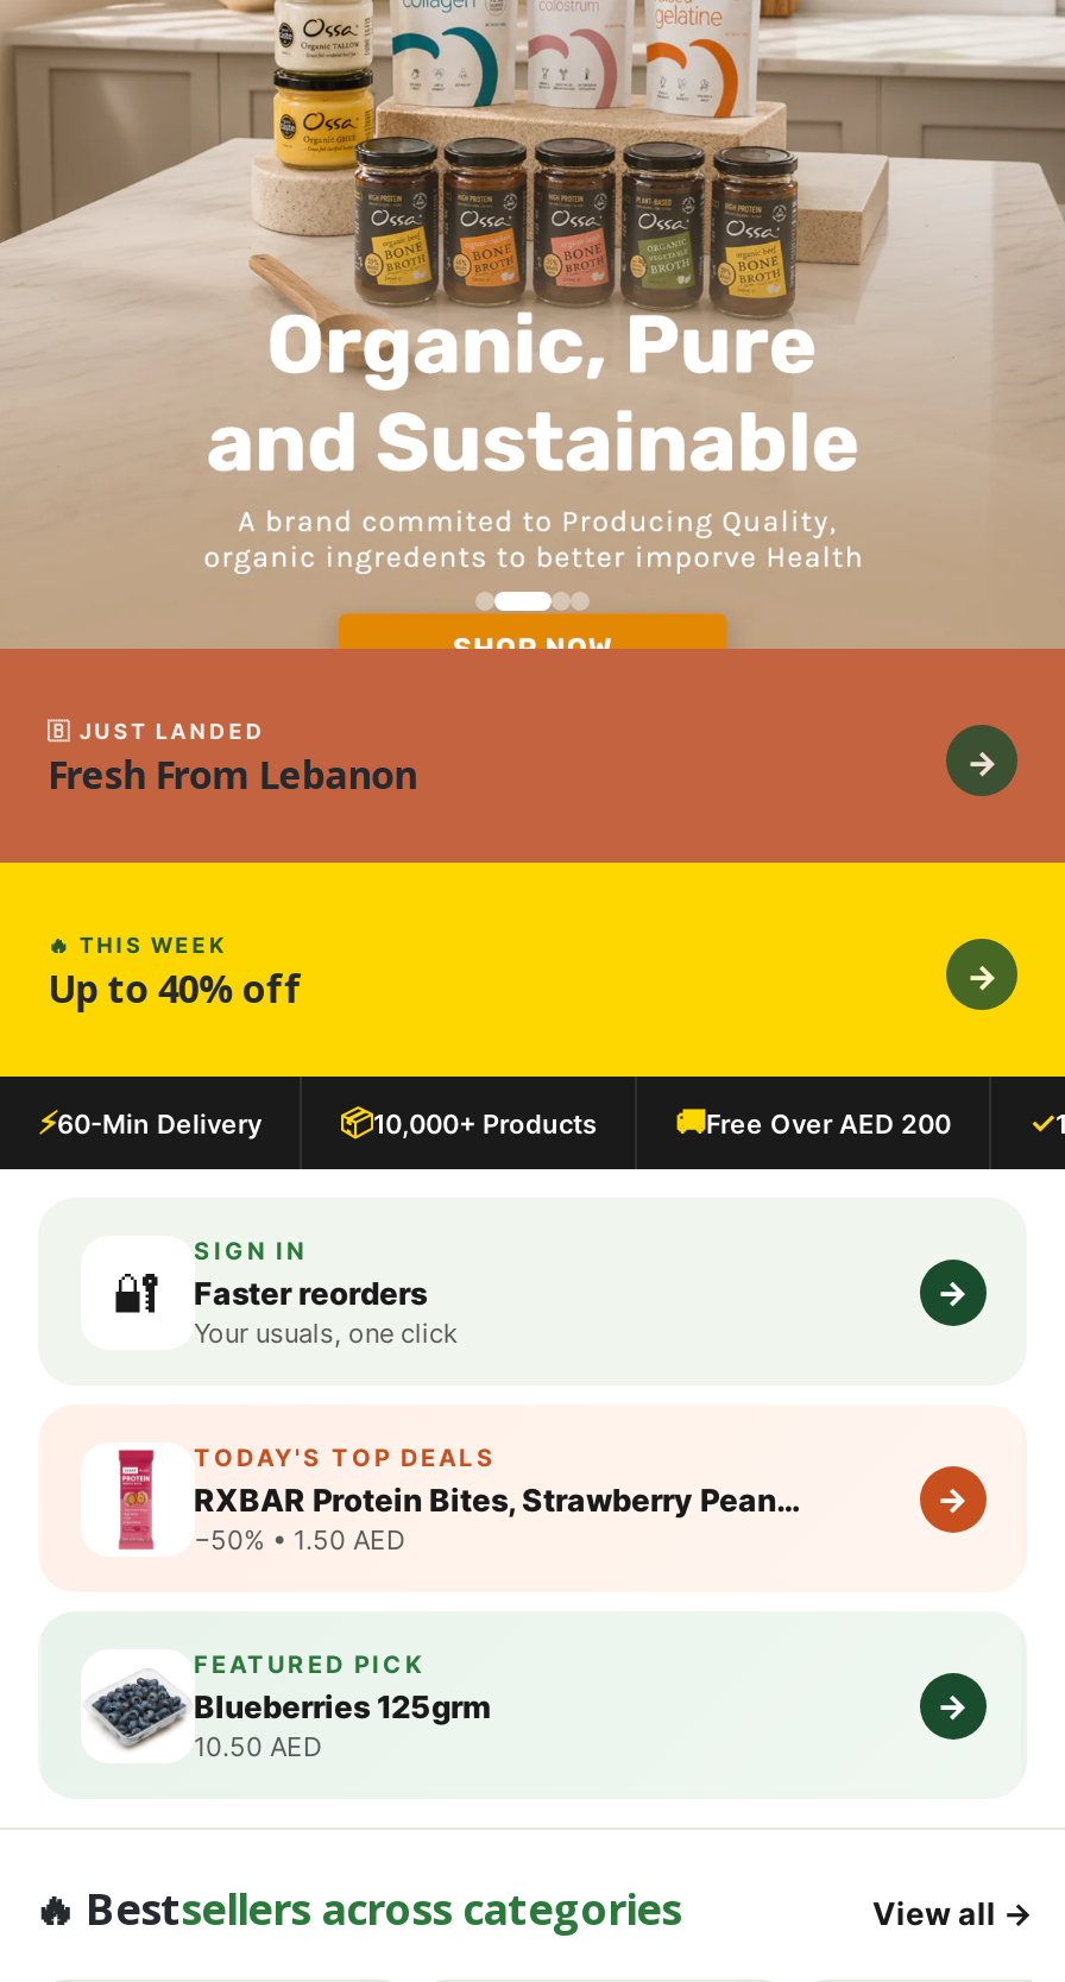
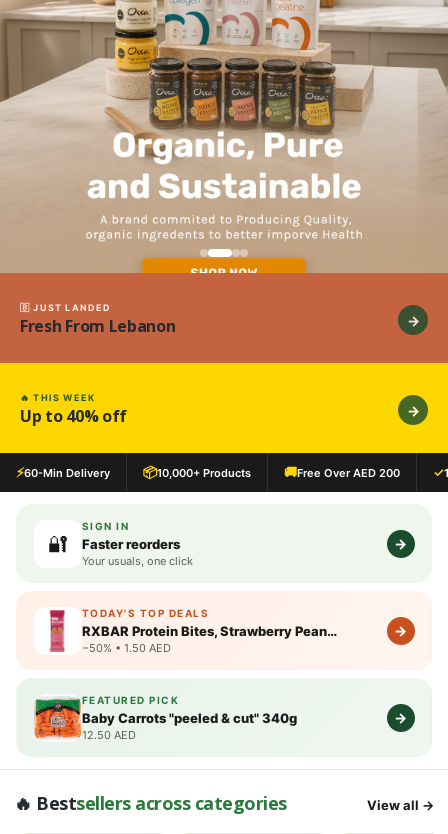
[81,1659,491,1762] [image] | Blueberries 125grm | 10.50 AED -> [34,697,296,741] [image] | Baby Carrots "peeled & cut" 340g | 12.50 AED

